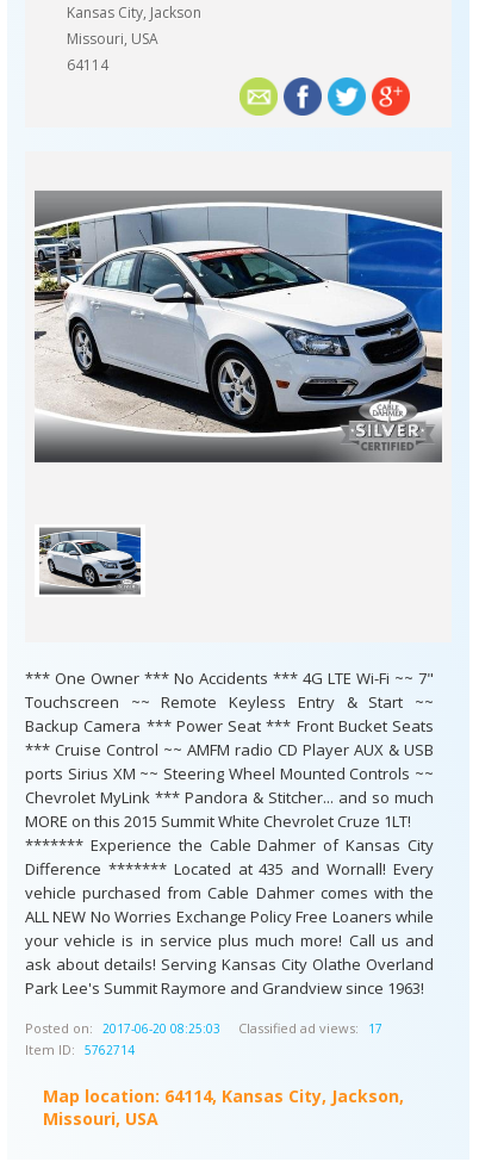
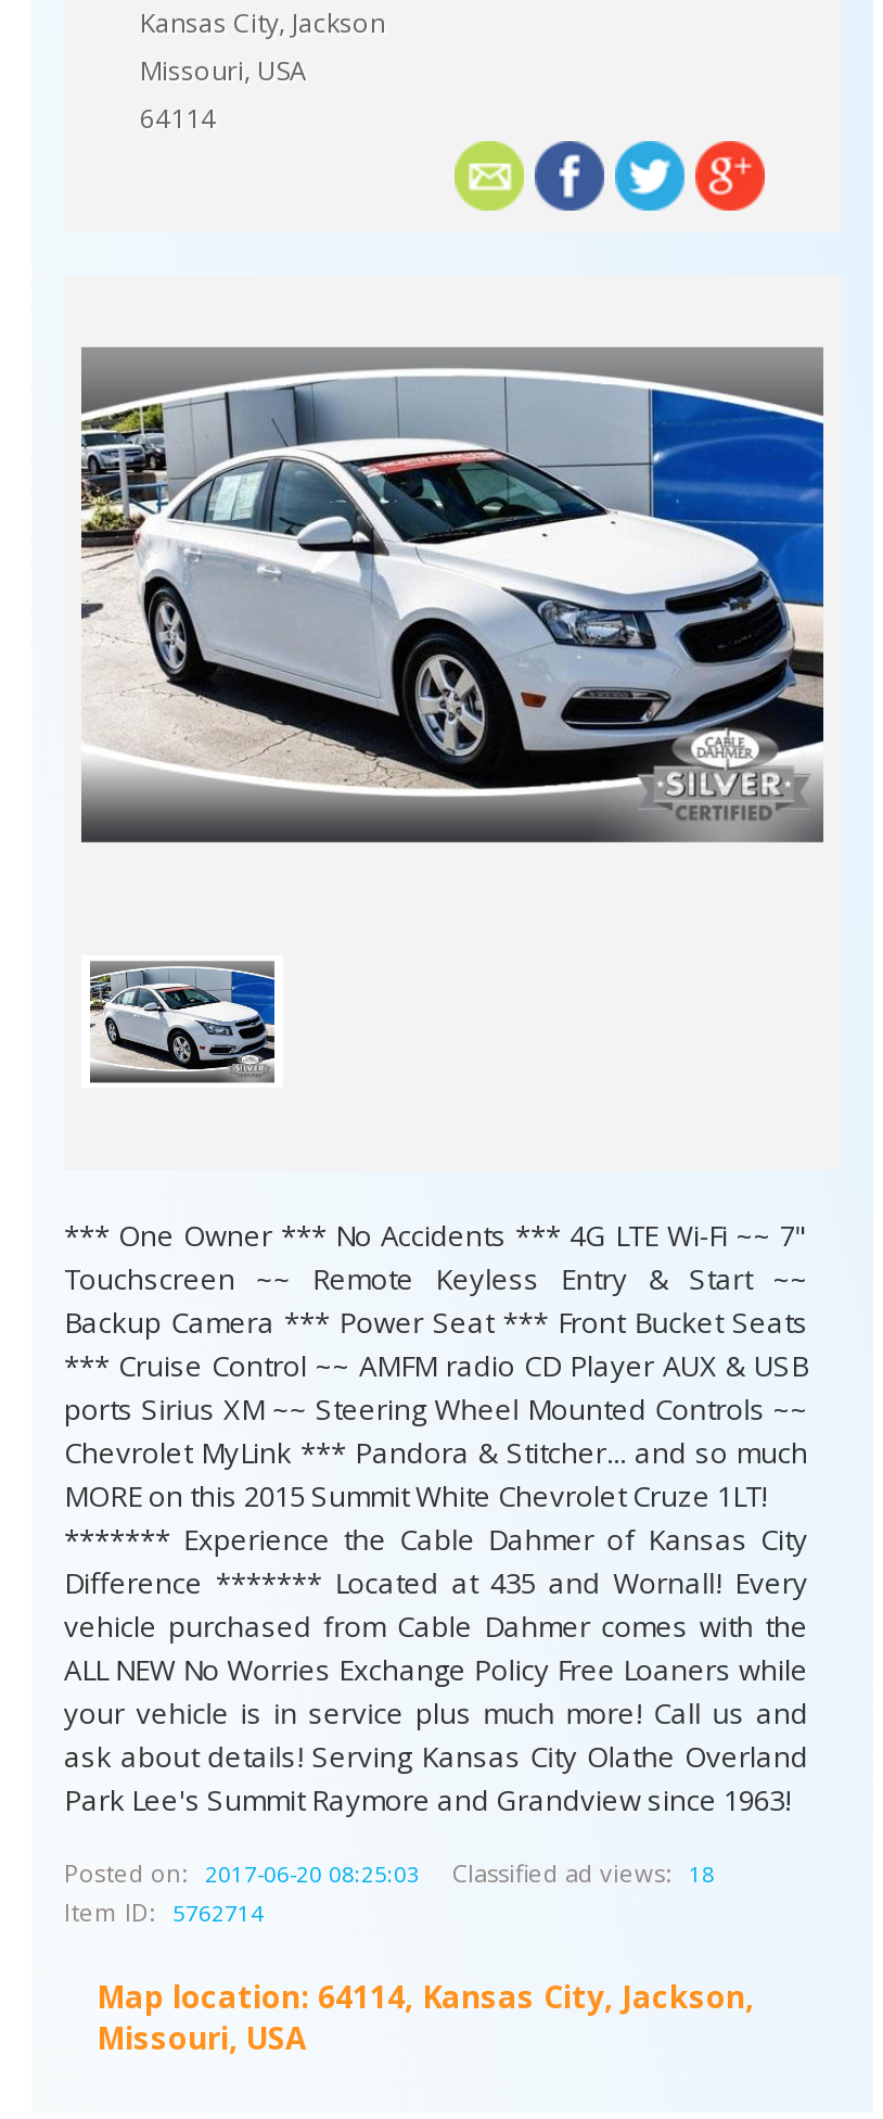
[238,1019,382,1037] Classified ad views: 17 -> [452,1857,715,1889] Classified ad views: 18

